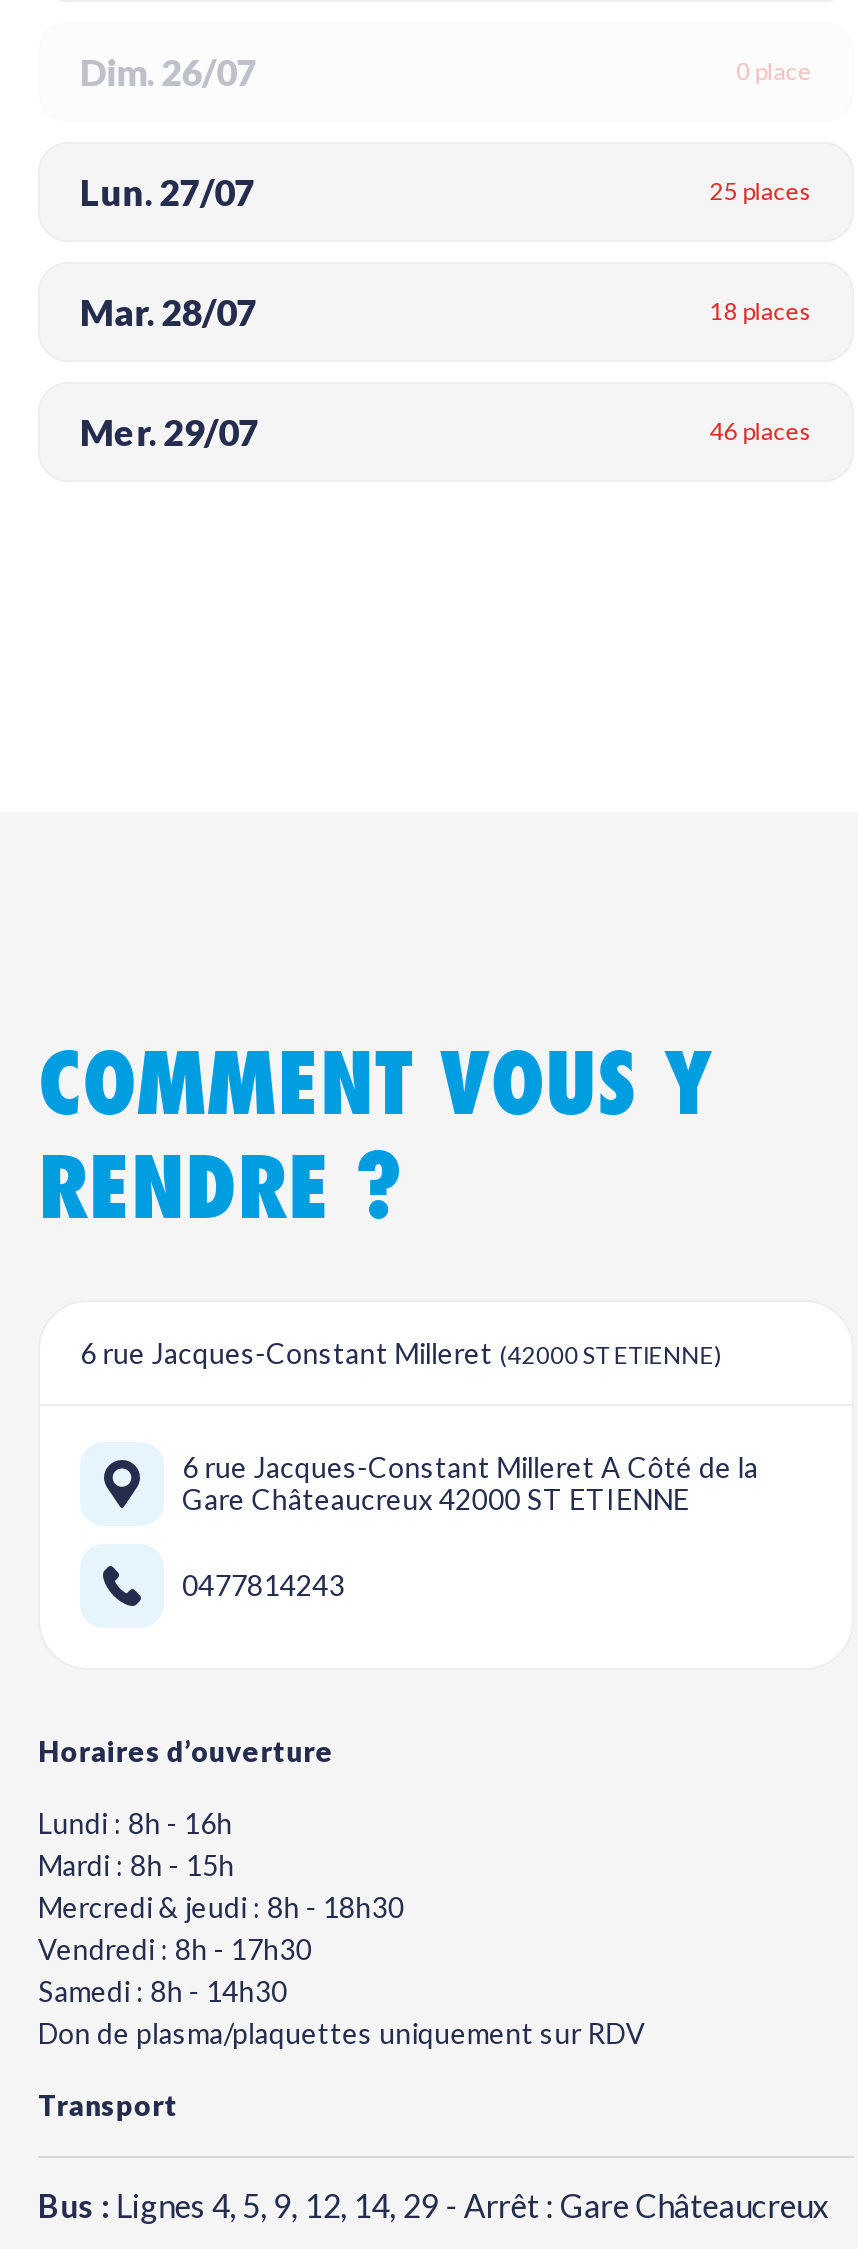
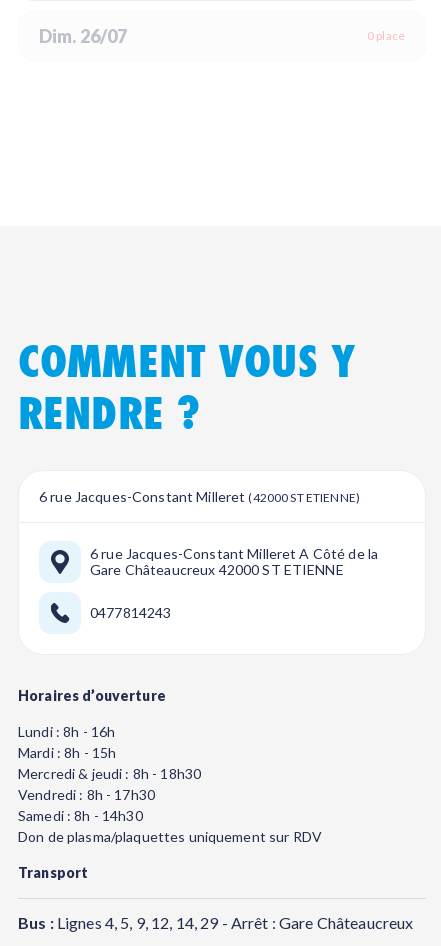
[80,169,812,453] Lun. 27/07 | 25 places | Mar. 28/07 | 18 places | Mer. 29/07 | 46 places -> none

